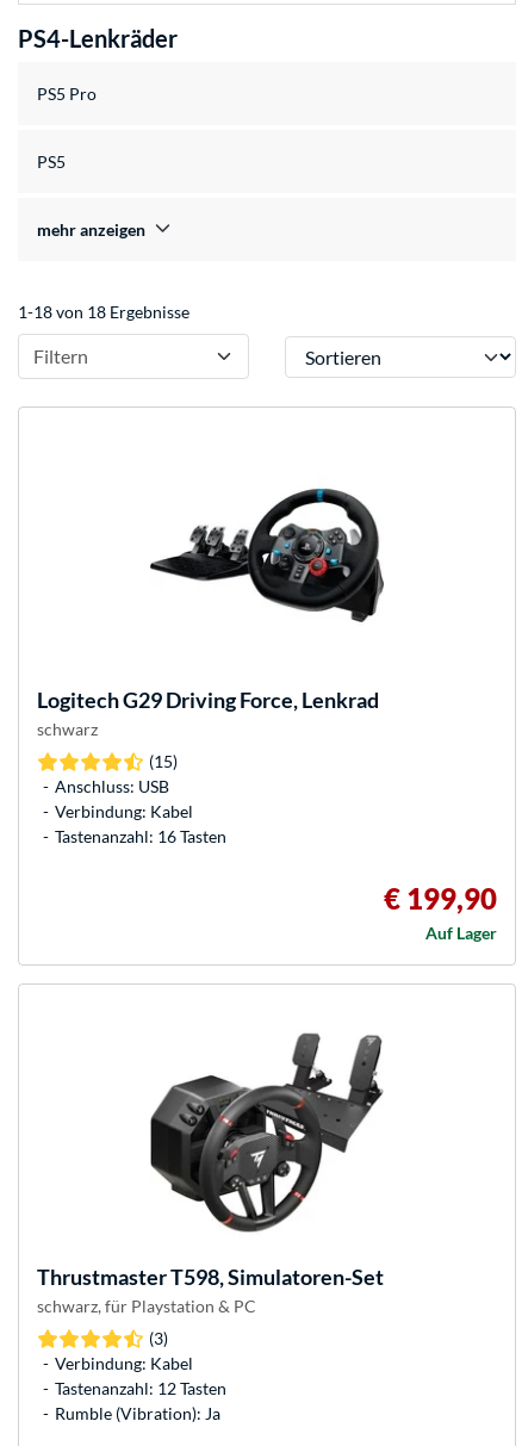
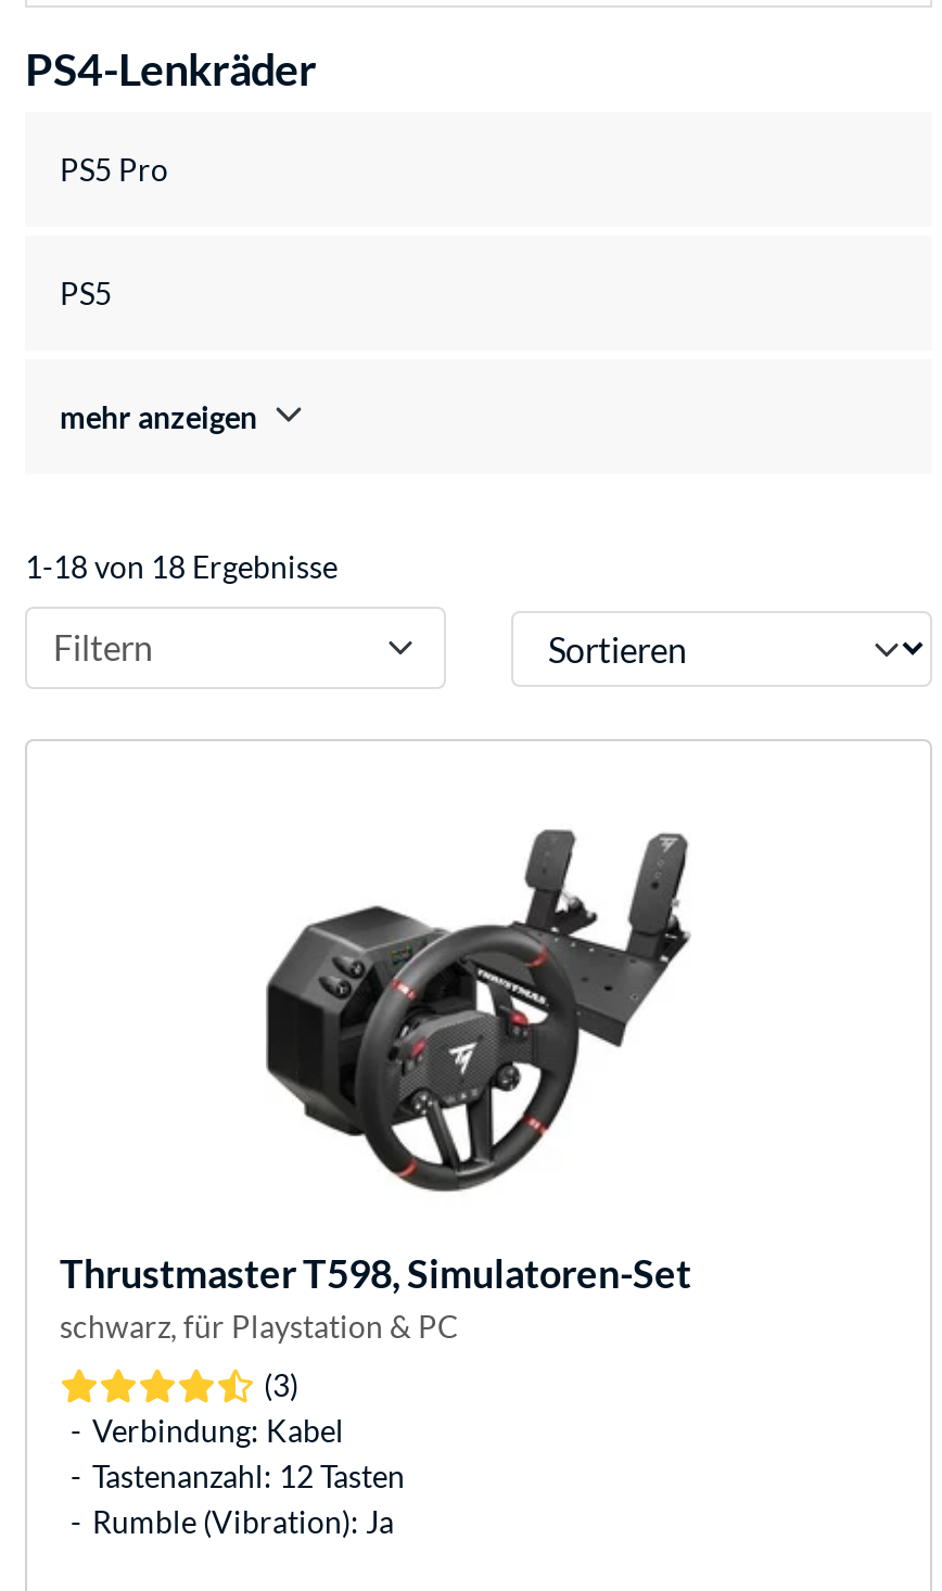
[151,488,385,623] [image] -> none
[37,687,497,943] Logitech G29 Driving Force, Lenkrad | schwarz | (15) | Anschluss: USB | Verbindung: Kabel | Tastenanzahl: 16 Tasten | € 199,90 | Auf Lager -> none

